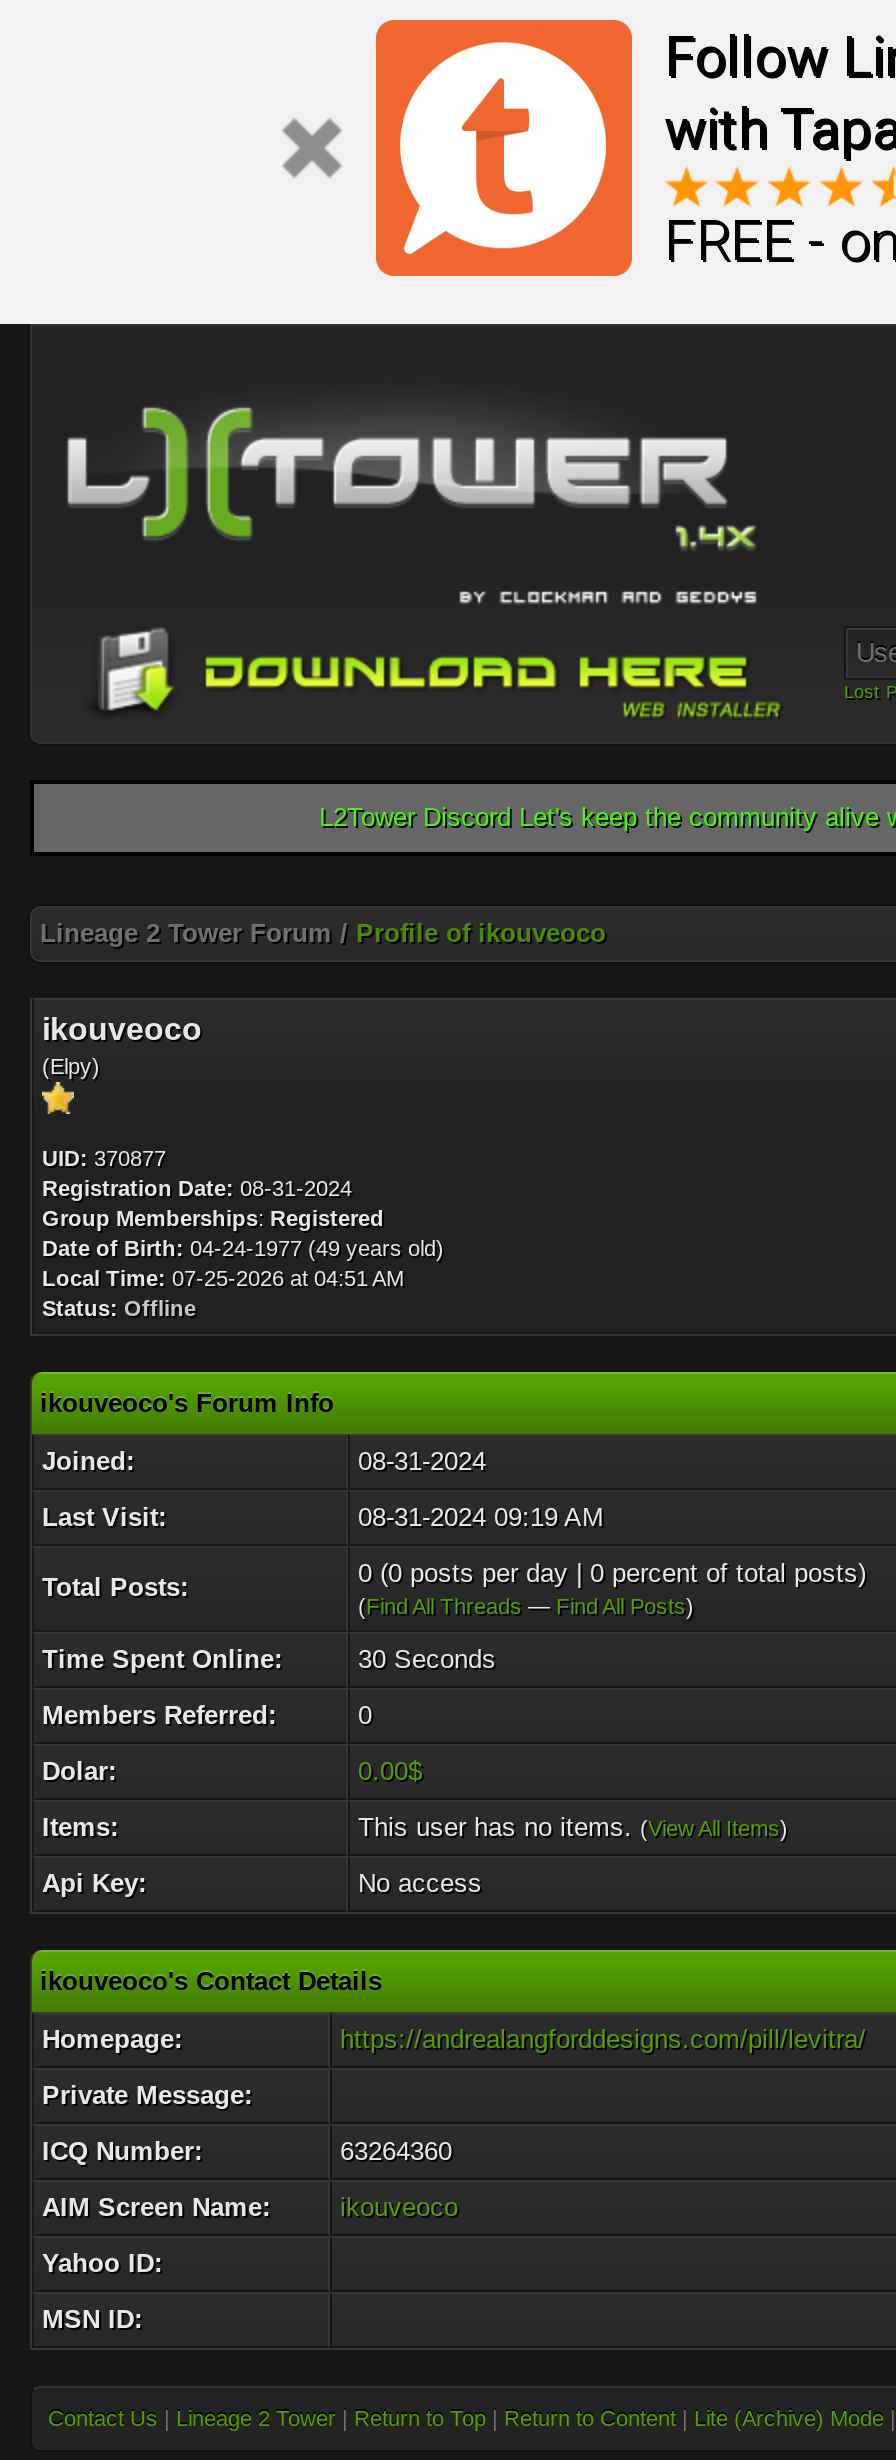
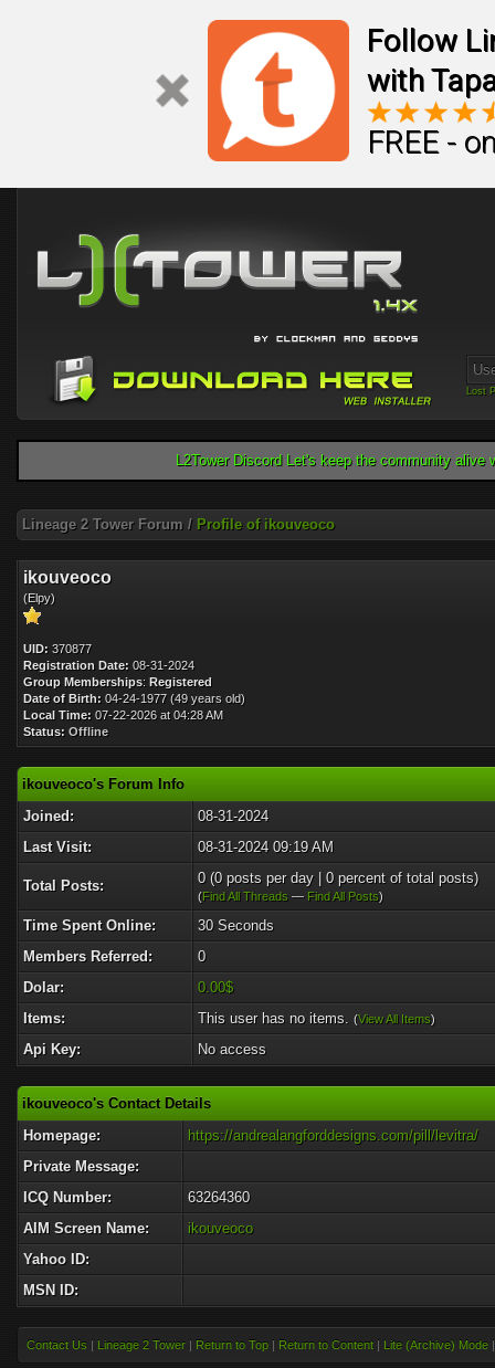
[42,1266,404,1290] Local Time: 07-25-2026 at 04:51 AM -> [23,708,223,722] Local Time: 07-22-2026 at 04:28 AM

